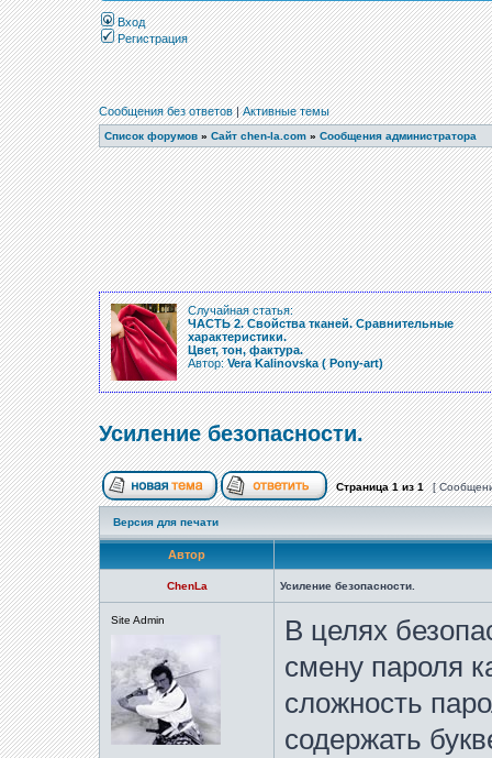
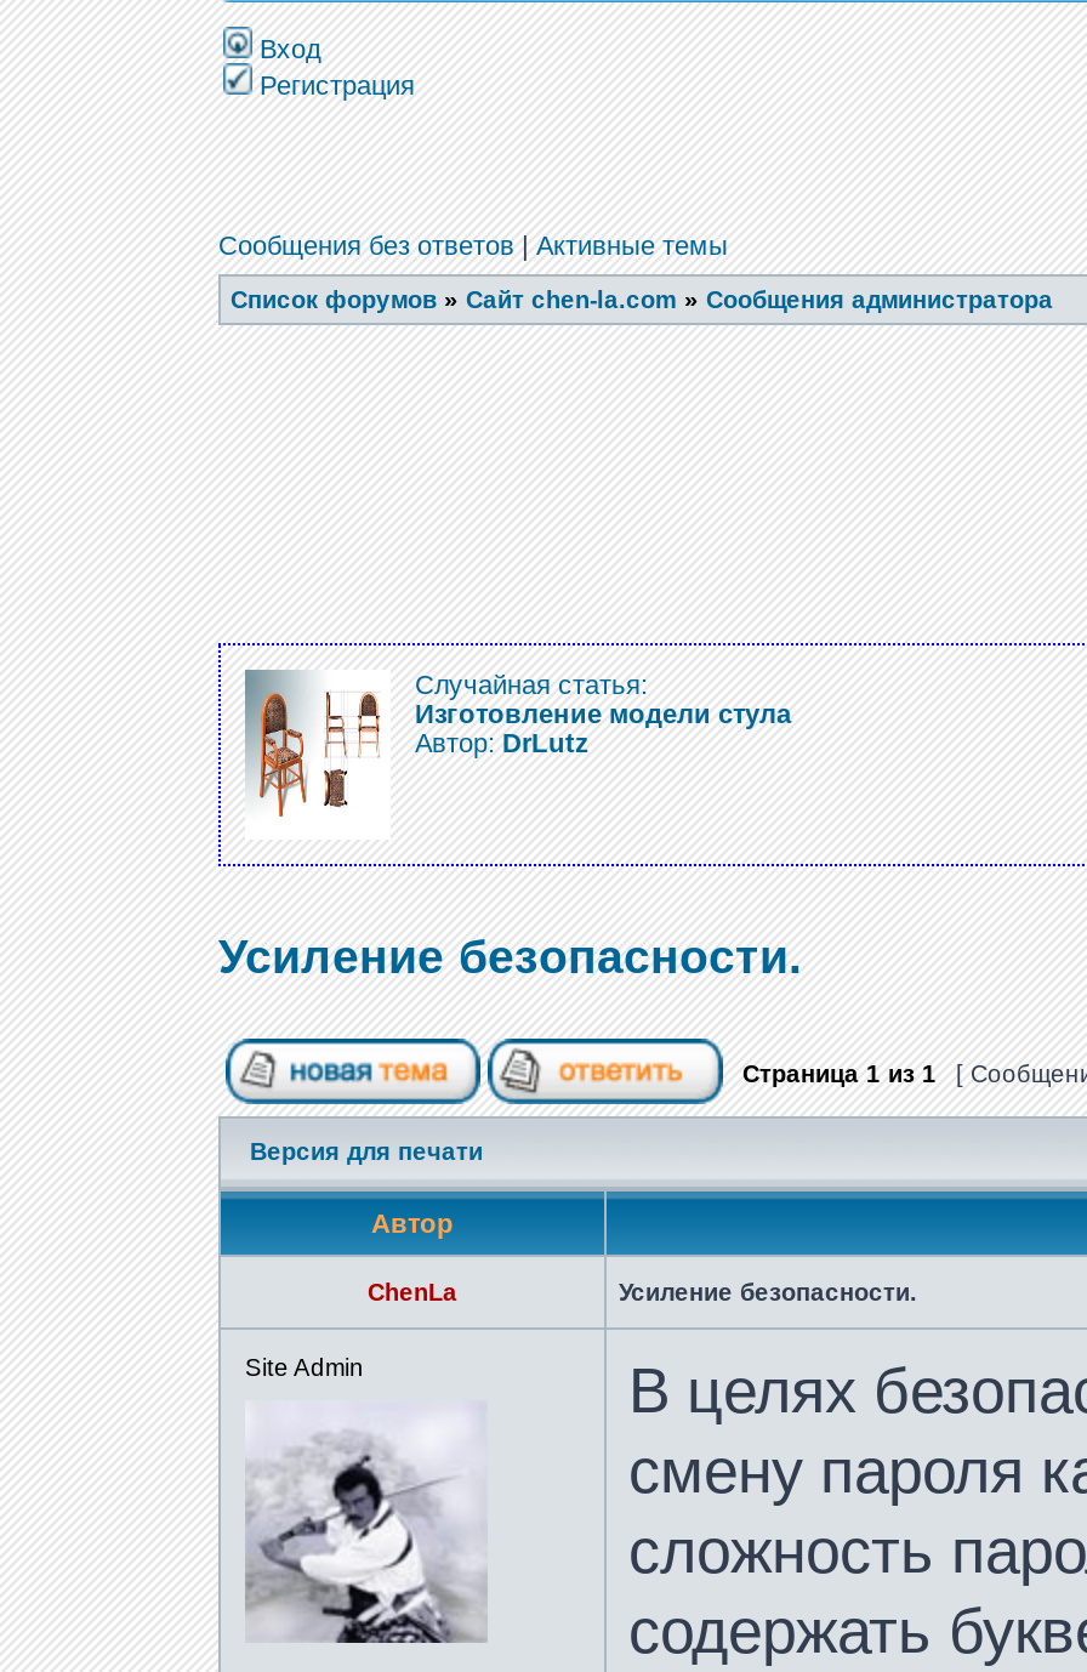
[110,303,454,382] [image] | ЧАСТЬ 2. Свойства тканей. Сравнительные | характеристики. | Цвет, тон, фактура. | Автор: Vera Kalinovska ( Pony-art) -> [245,667,791,840] [image] | Изготовление модели стула | Автор: DrLutz

